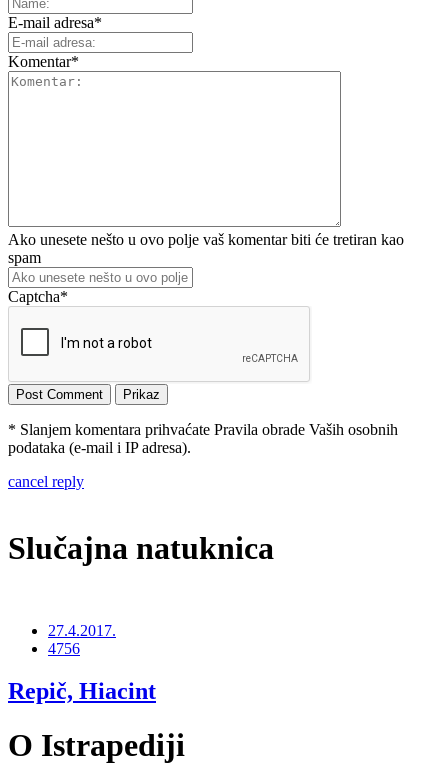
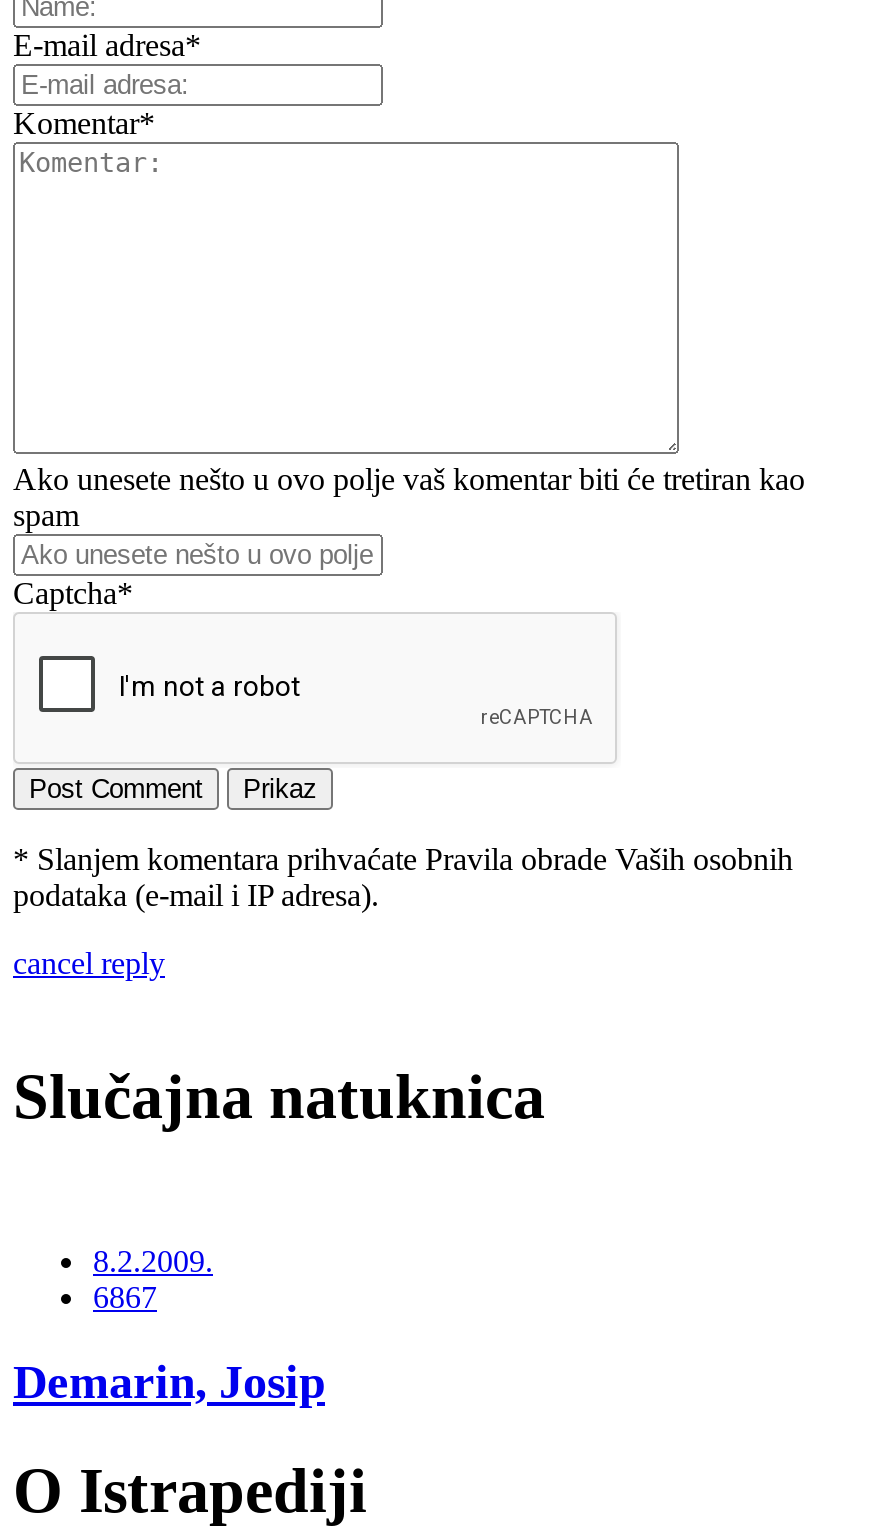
[48,622,116,657] 27.4.2017. | 4756 -> [93,1245,213,1315] 8.2.2009. | 6867
[8,678,156,704] Repič, Hiacint -> [13,1357,325,1409] Demarin, Josip

